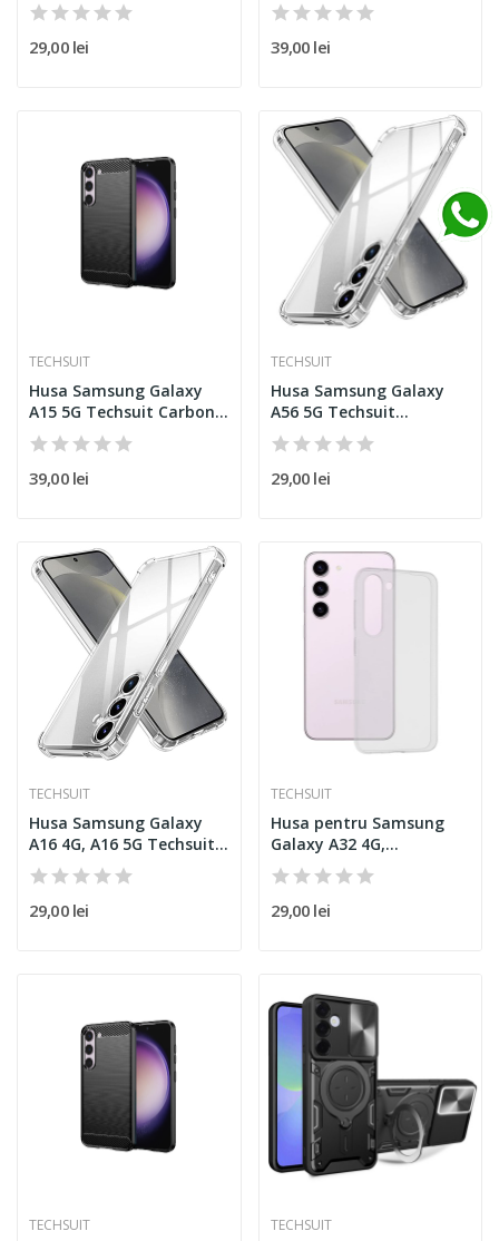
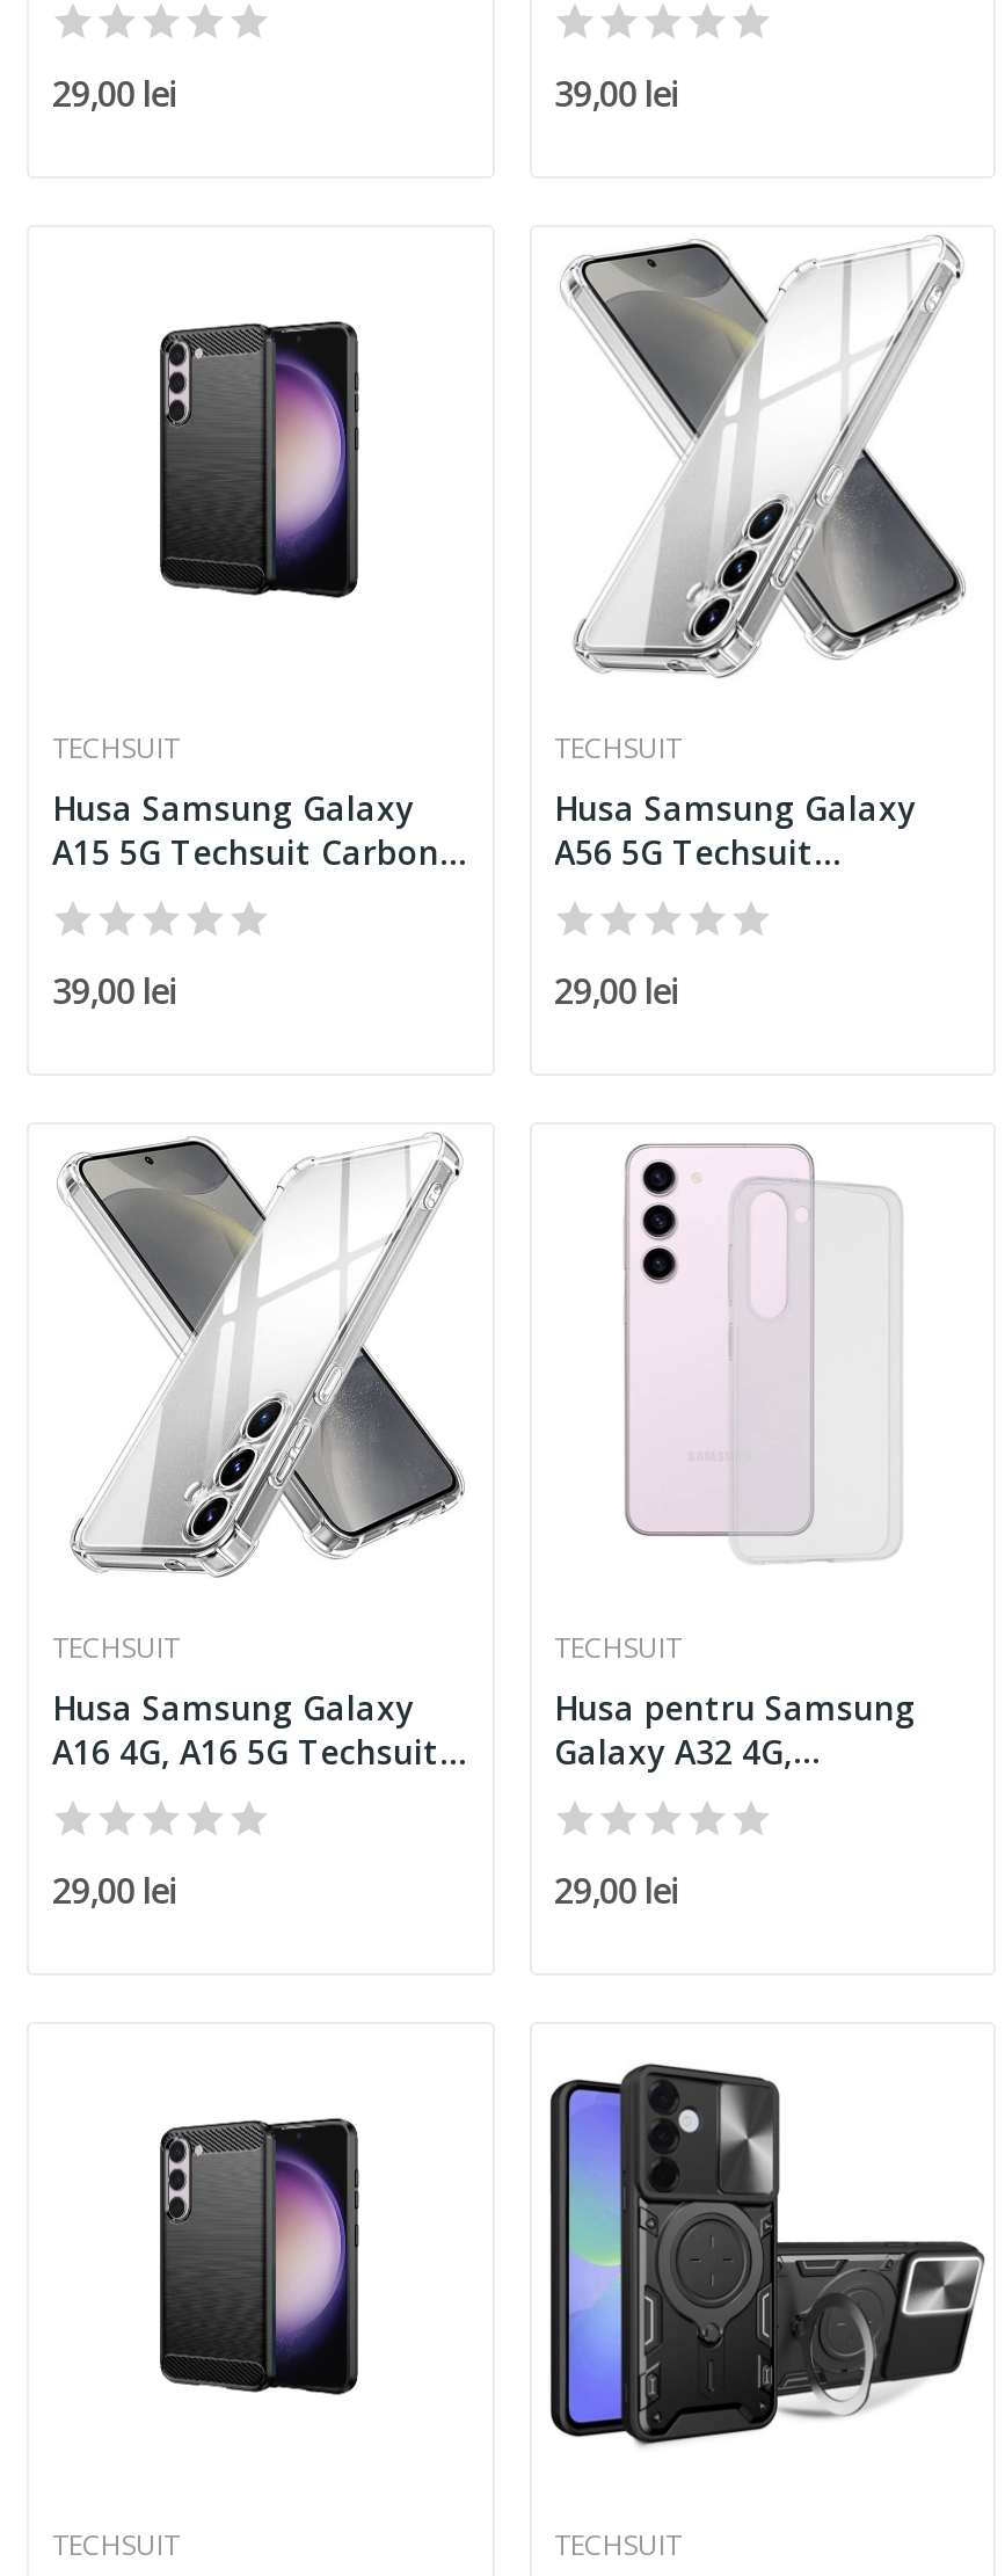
[441,190,489,238] [image] -> none

